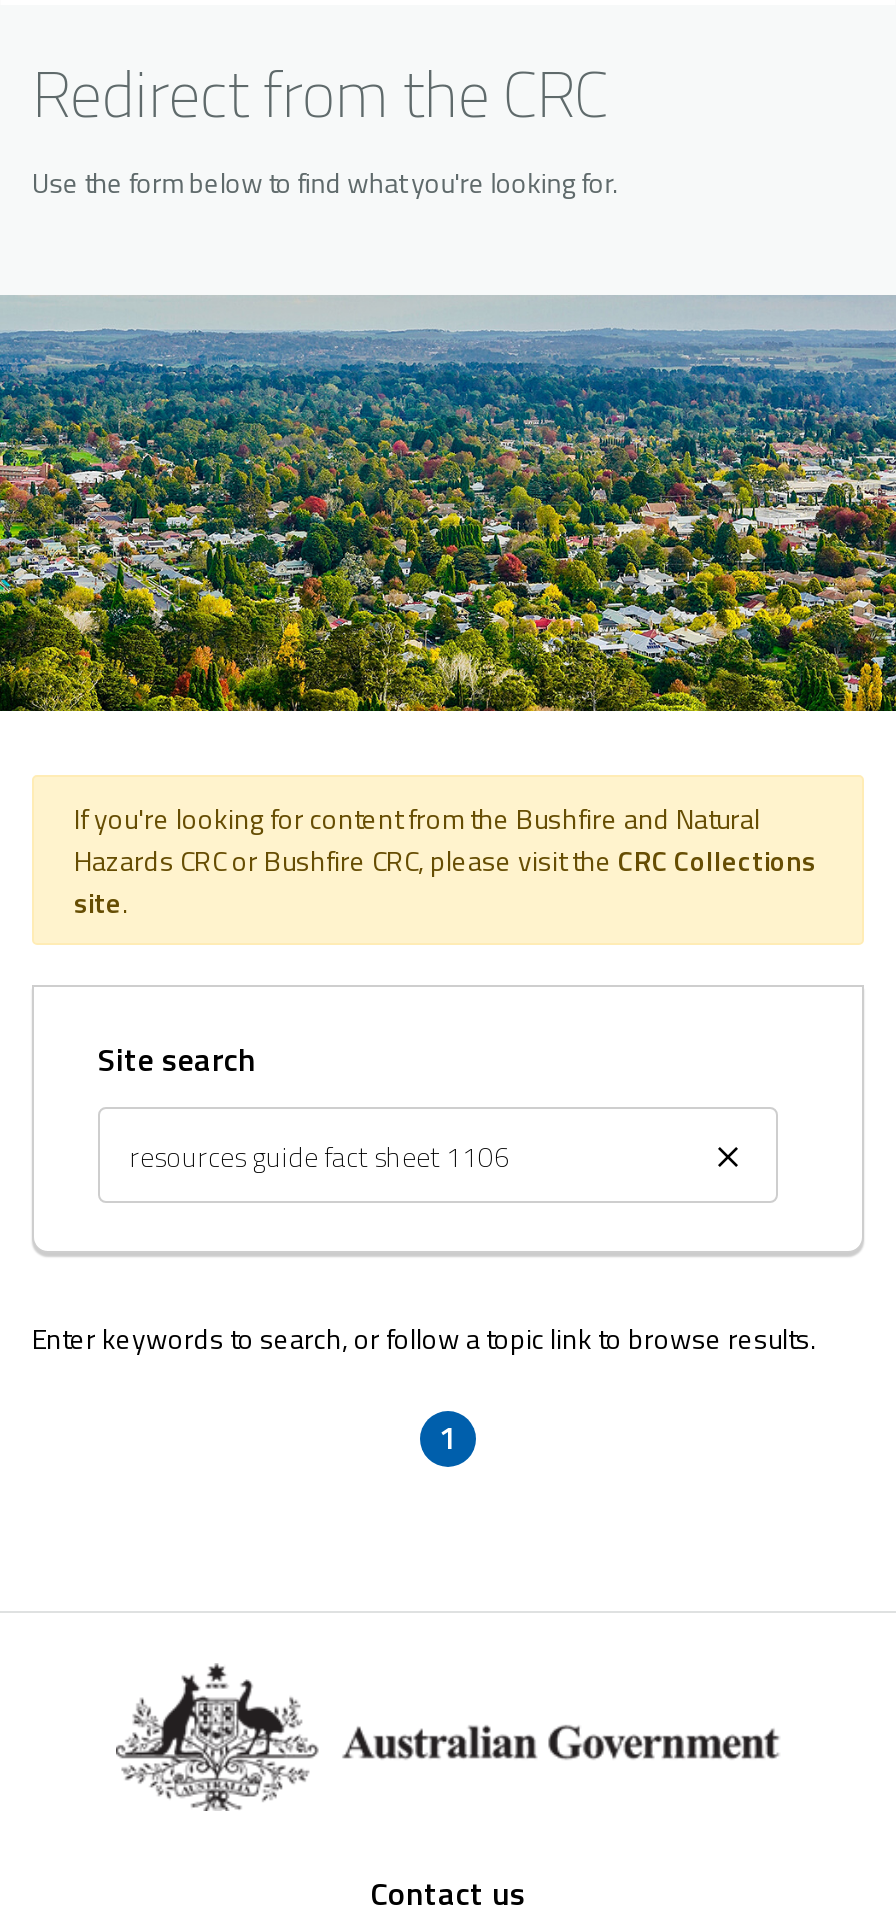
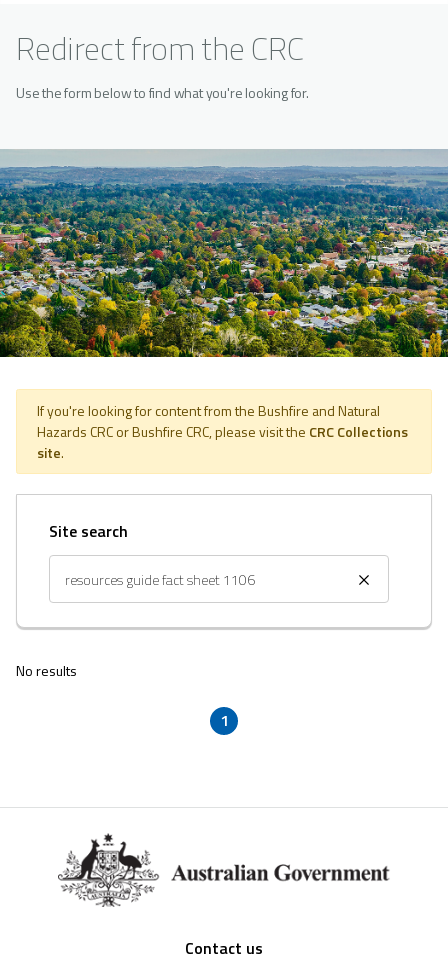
[32,1317,816,1359] Enter keywords to search, or follow a topic link to browse results. -> [16,660,77,681] No results

